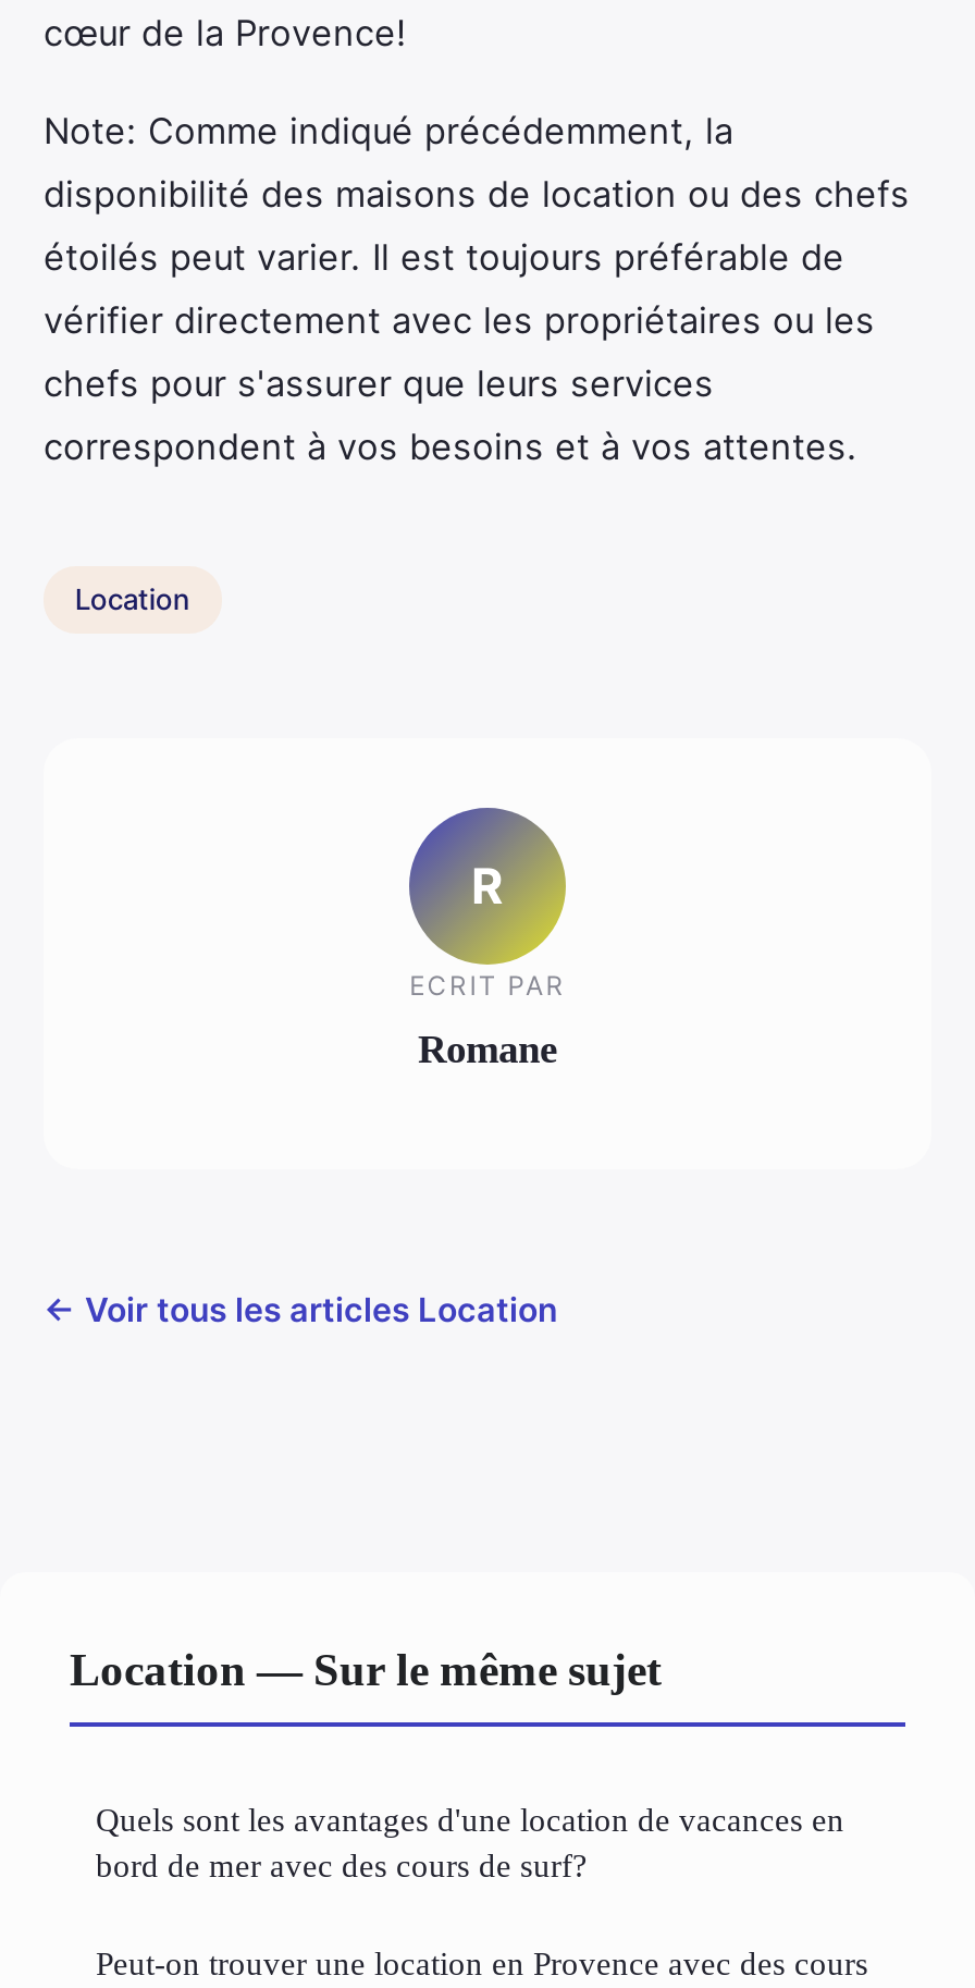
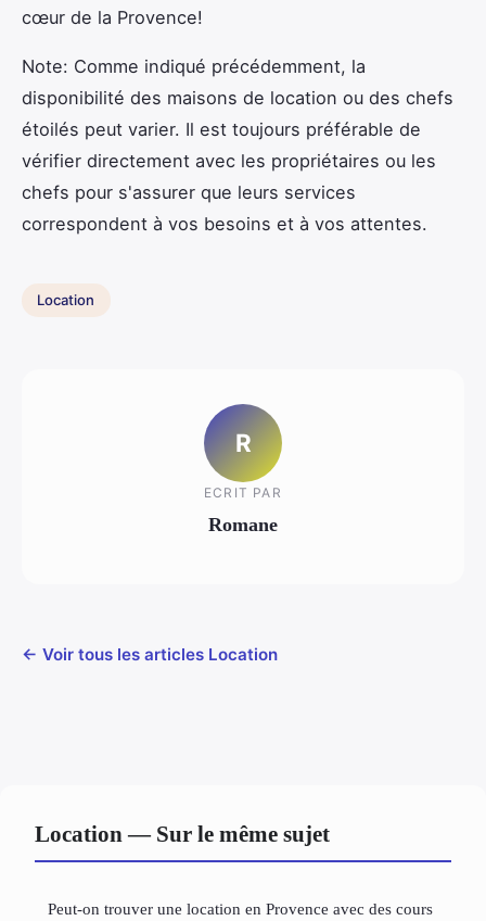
[96,1800,844,1882] Quels sont les avantages d'une location de vacances en | bord de mer avec des cours de surf? -> none

